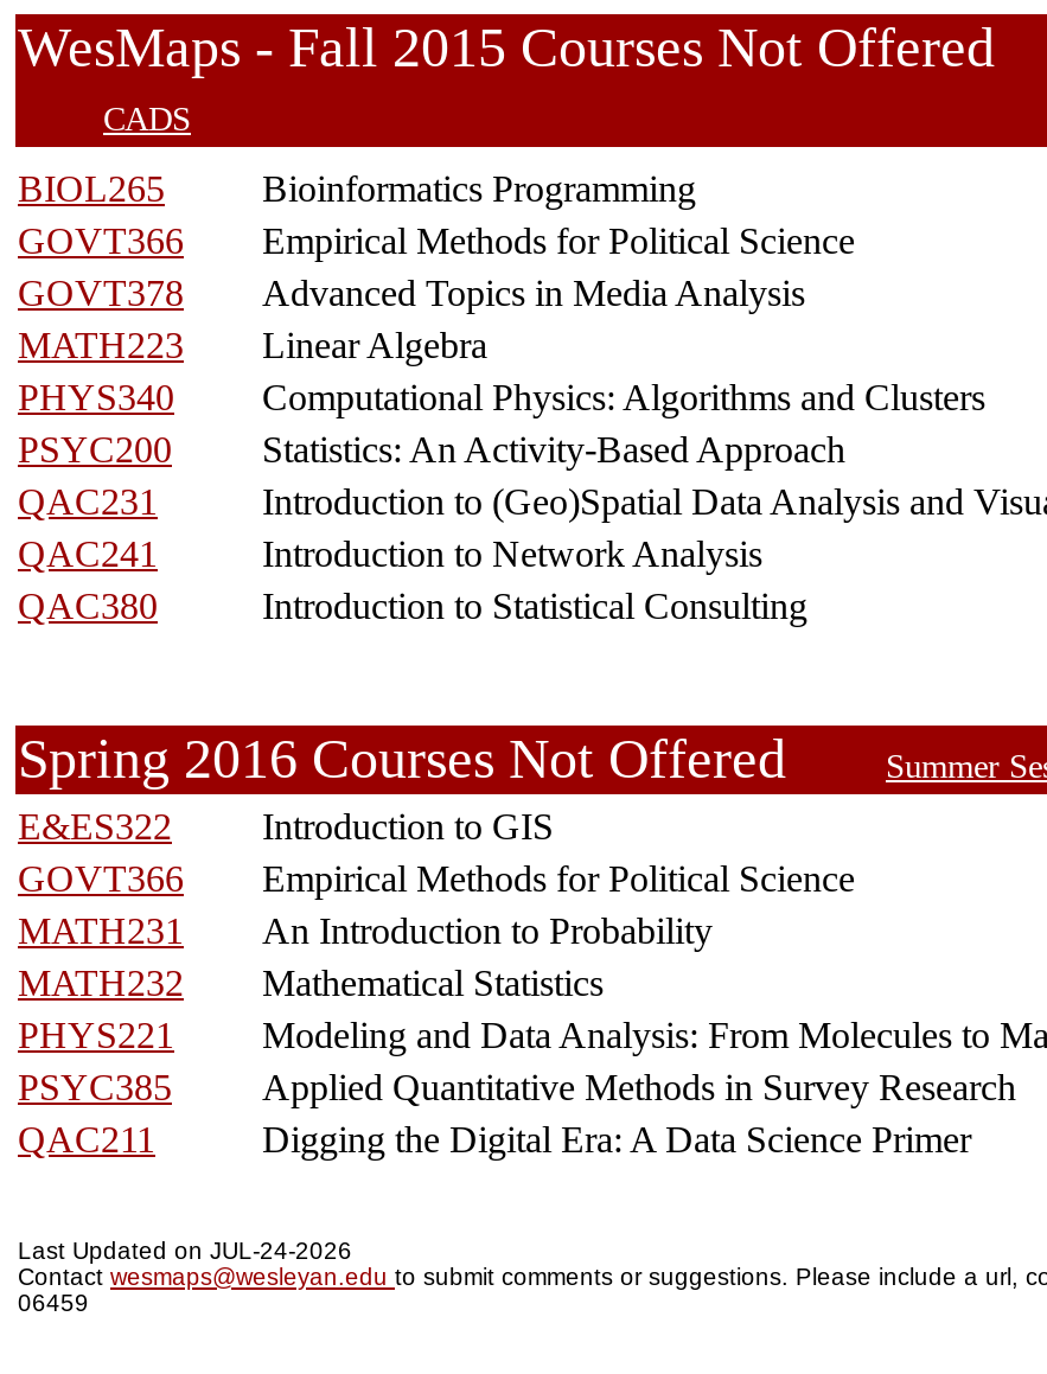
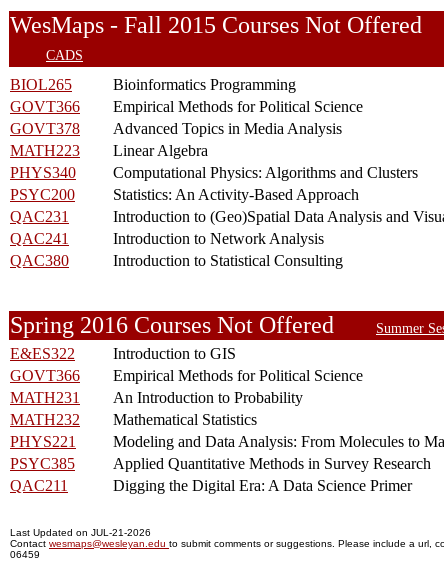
[18,1238,352,1264] Last Updated on JUL-24-2026 -> [10,527,151,538] Last Updated on JUL-21-2026

